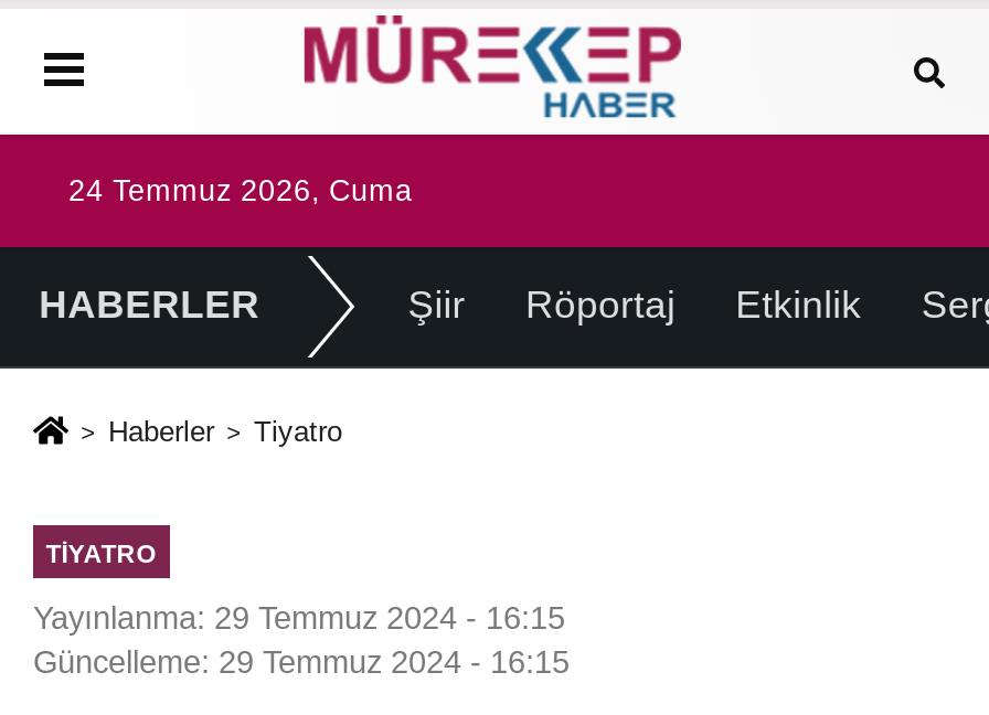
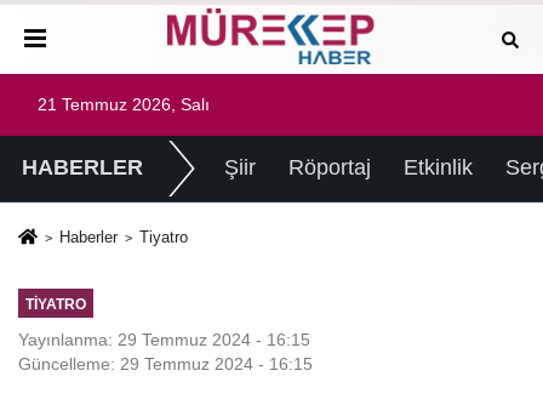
[68,174,413,207] 24 Temmuz 2026, Cuma -> [38,96,210,114] 21 Temmuz 2026, Salı

